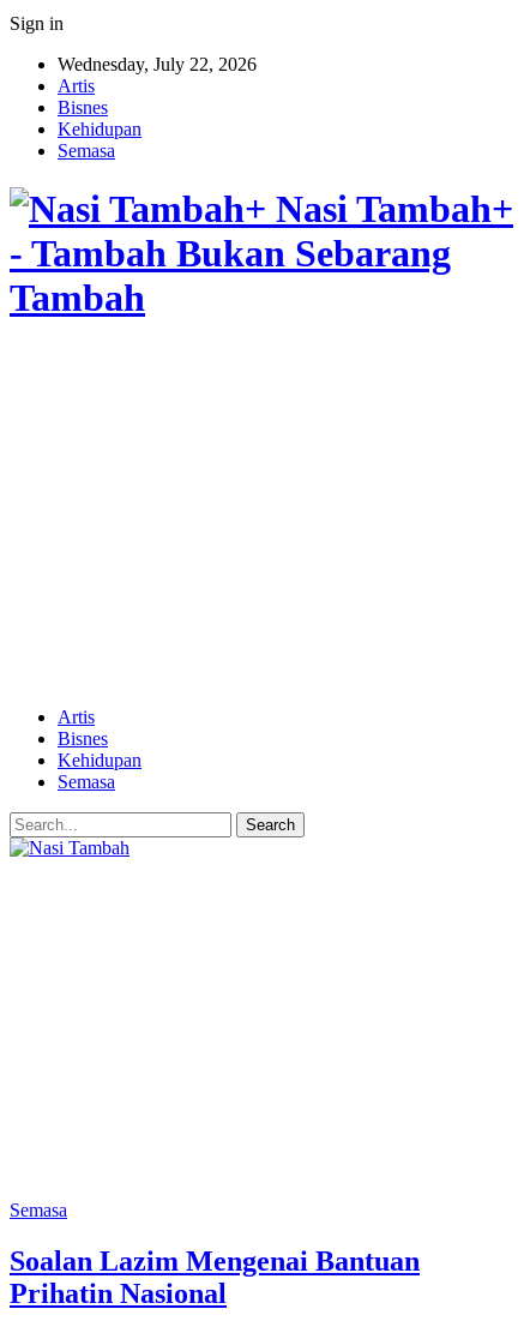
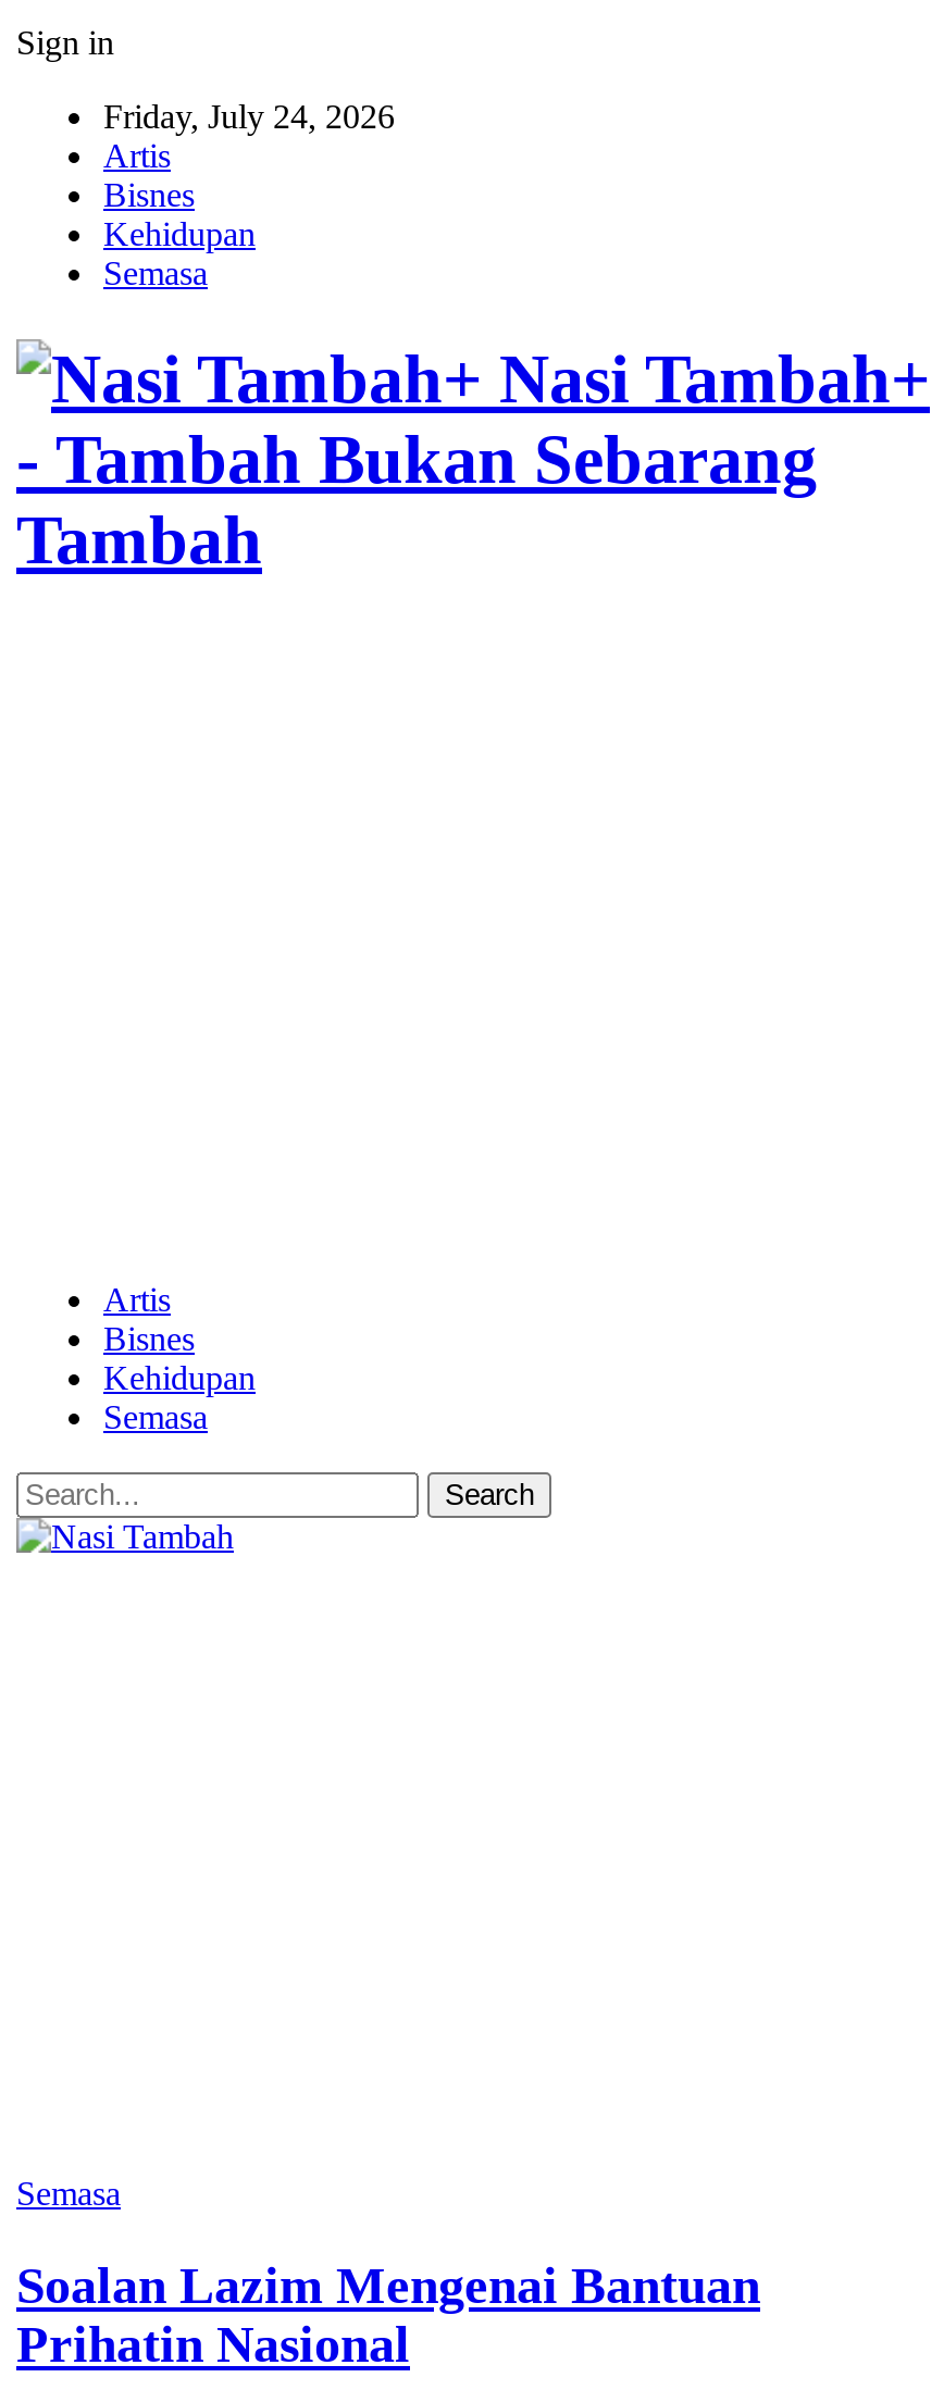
[58,54,257,74] Wednesday, July 22, 2026 -> [103,98,395,135] Friday, July 24, 2026

